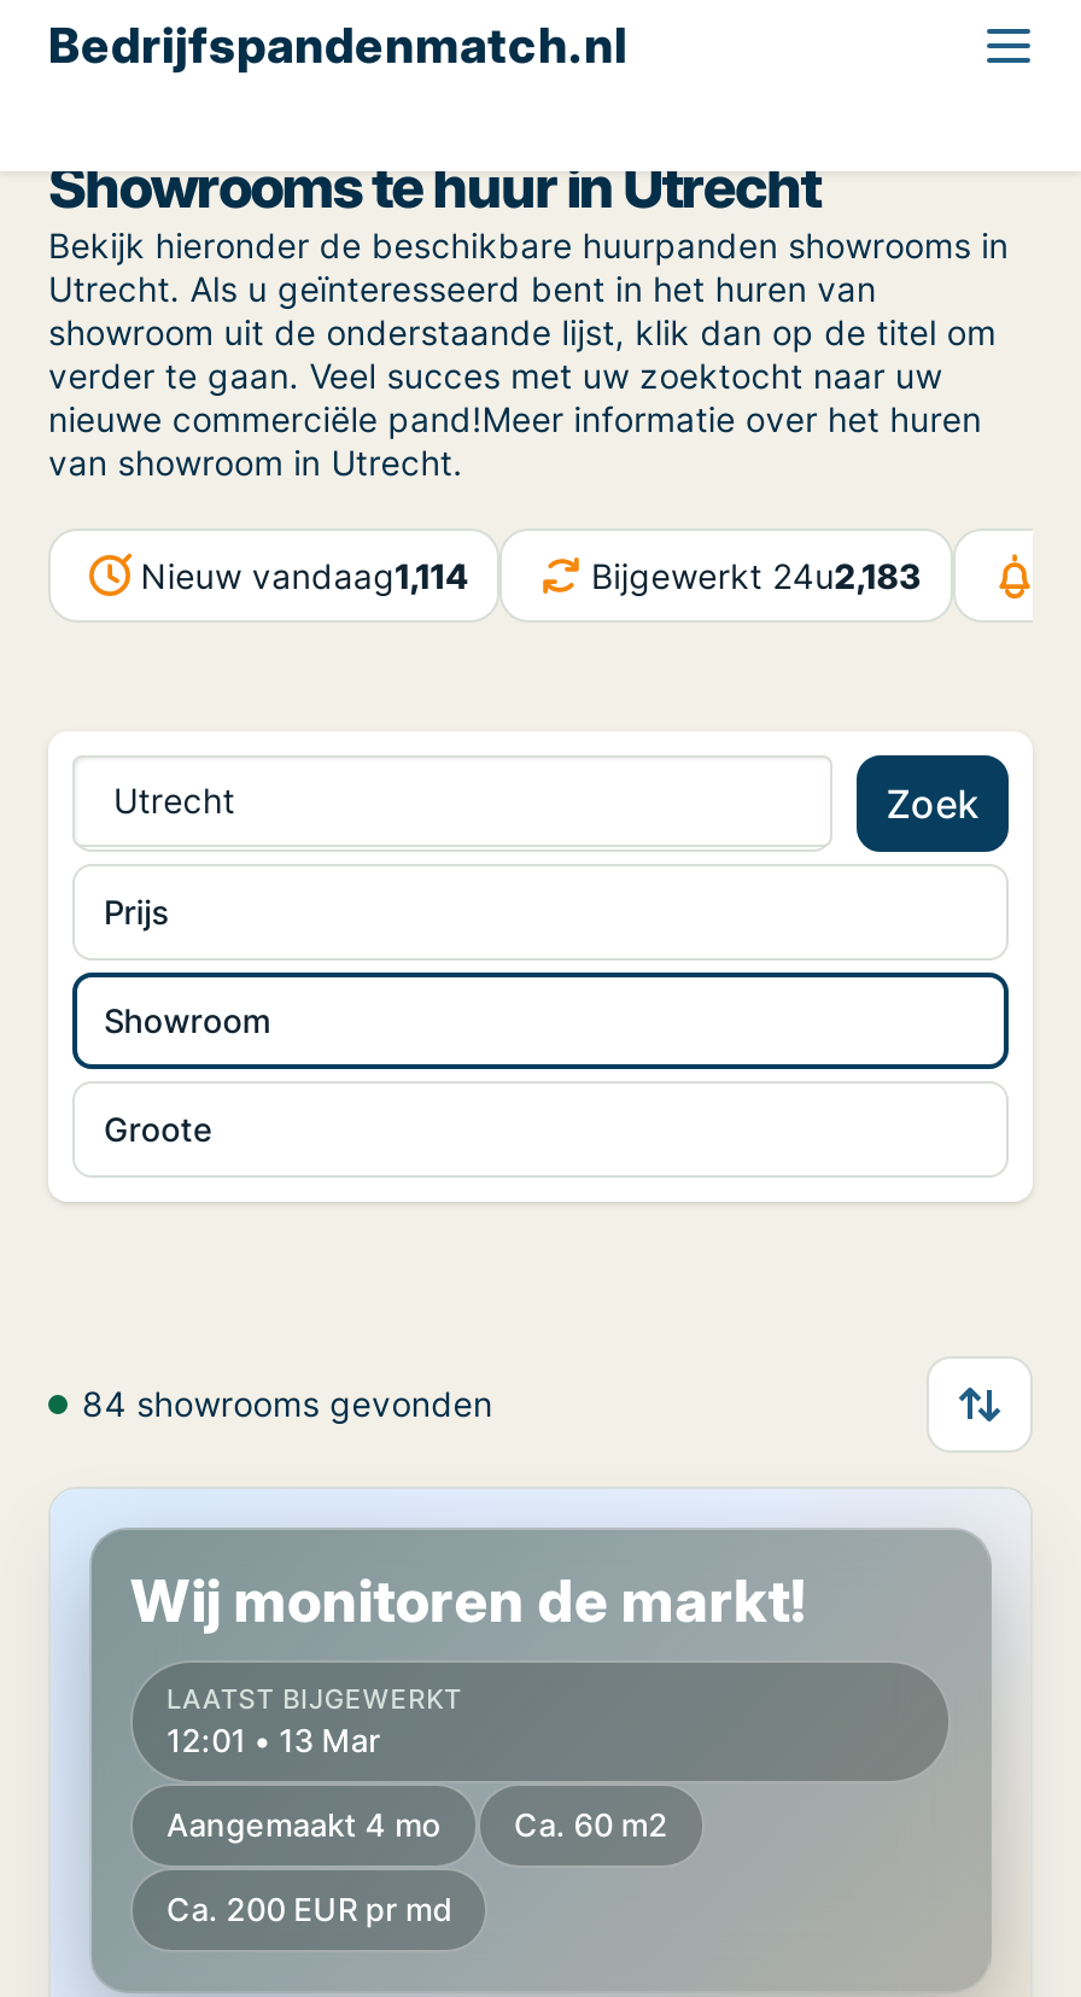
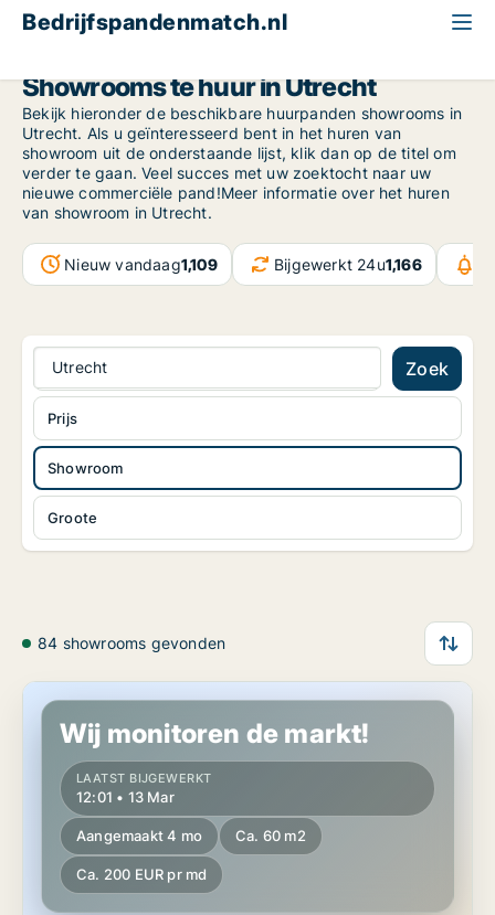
[140,554,468,595] Nieuw vandaag1,114 -> [64,255,217,273] Nieuw vandaag1,109
[591,554,921,595] Bijgewerkt 24u2,183 -> [274,255,422,273] Bijgewerkt 24u1,166

